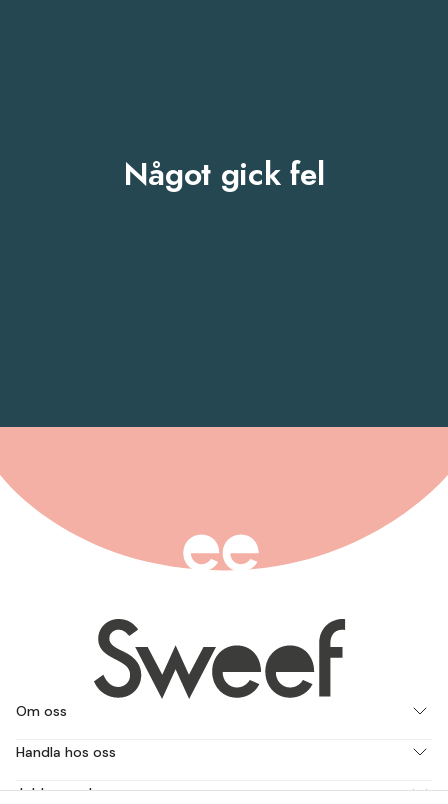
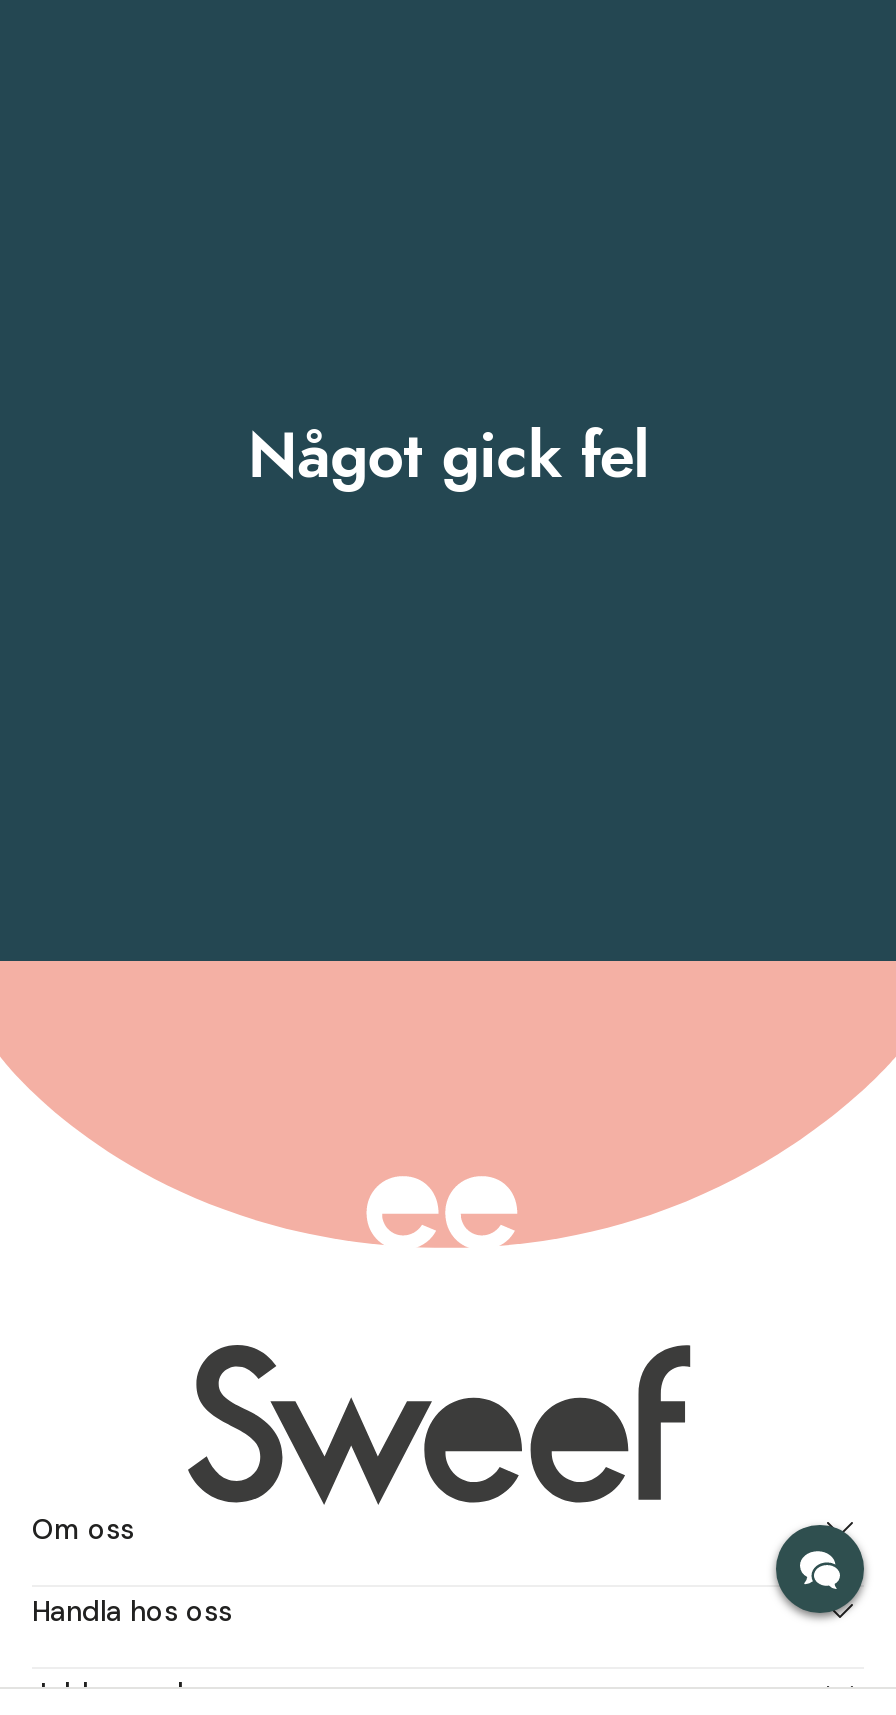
none -> [772,1523,868,1621] [image]

